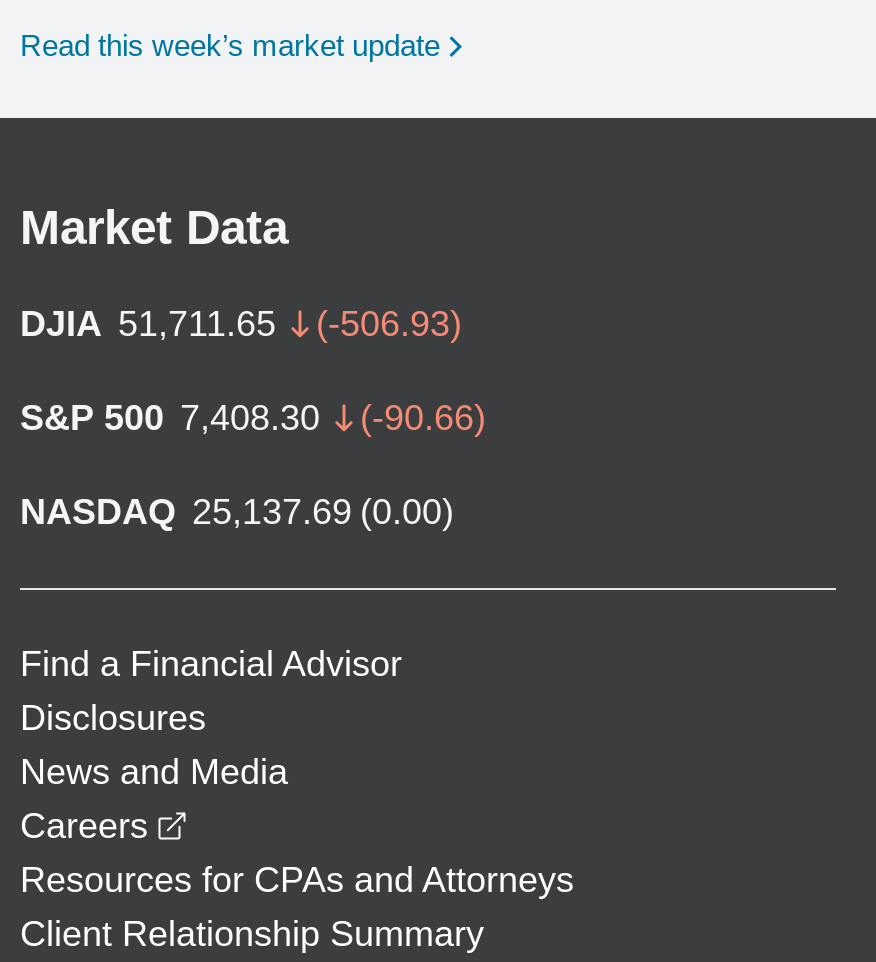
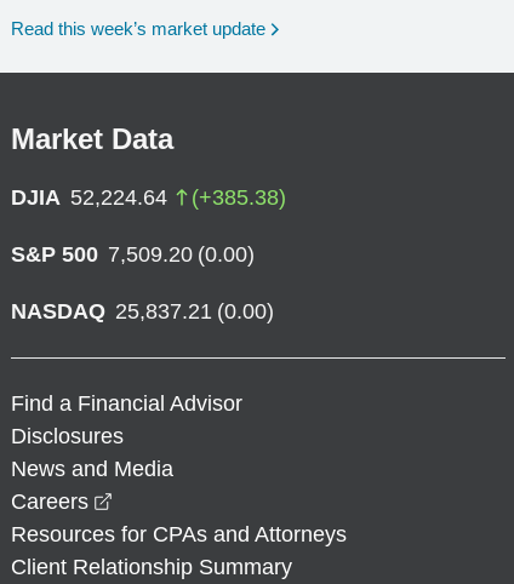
[20,304,462,344] DJIA 51,711.65 | (-506.93) -> [11,185,286,209] DJIA 52,224.64 | (+385.38)
[20,398,486,438] S&P 500 7,408.30 | (-90.66) -> [11,242,255,266] S&P 500 7,509.20 (0.00)
[20,492,454,532] NASDAQ 25,137.69 (0.00) -> [11,299,274,323] NASDAQ 25,837.21 (0.00)

